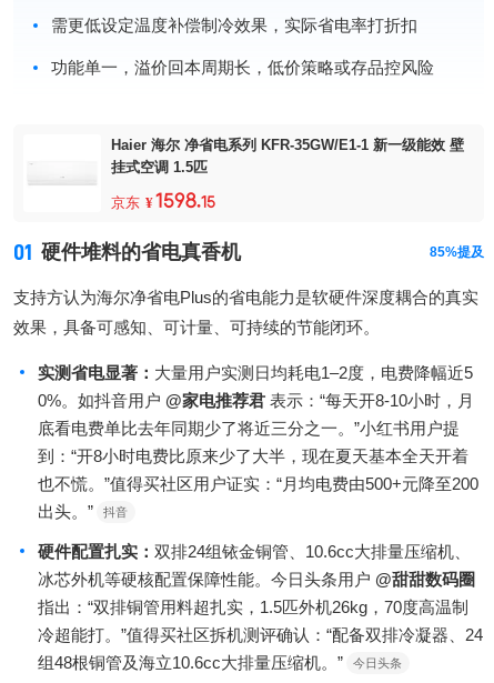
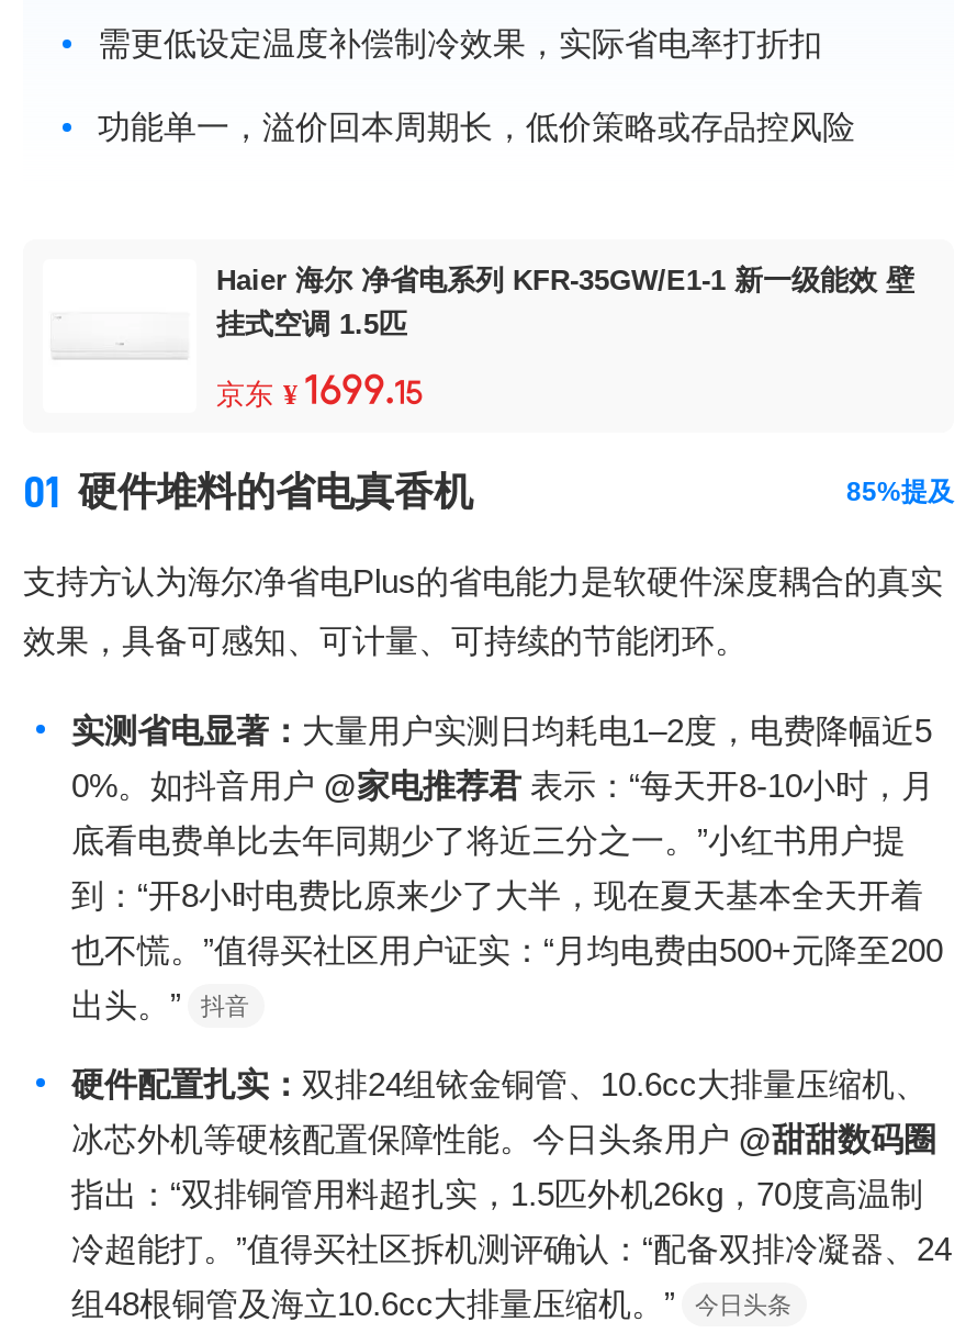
[111,191,215,211] 京东 ¥ 1598.15 -> [216,371,423,411] 京东 ¥ 1699.15

